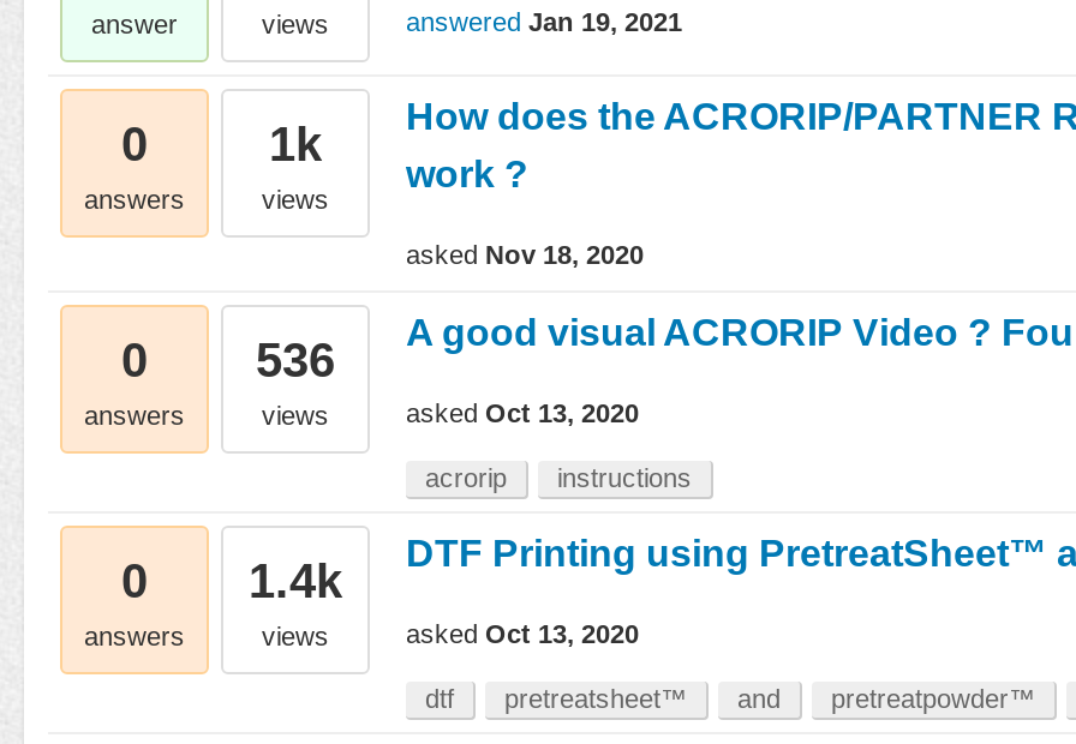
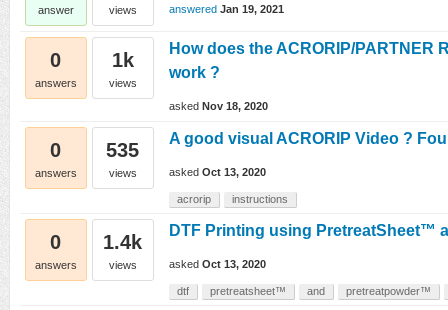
[256,334,335,386] 536 -> [106,139,139,161] 535

